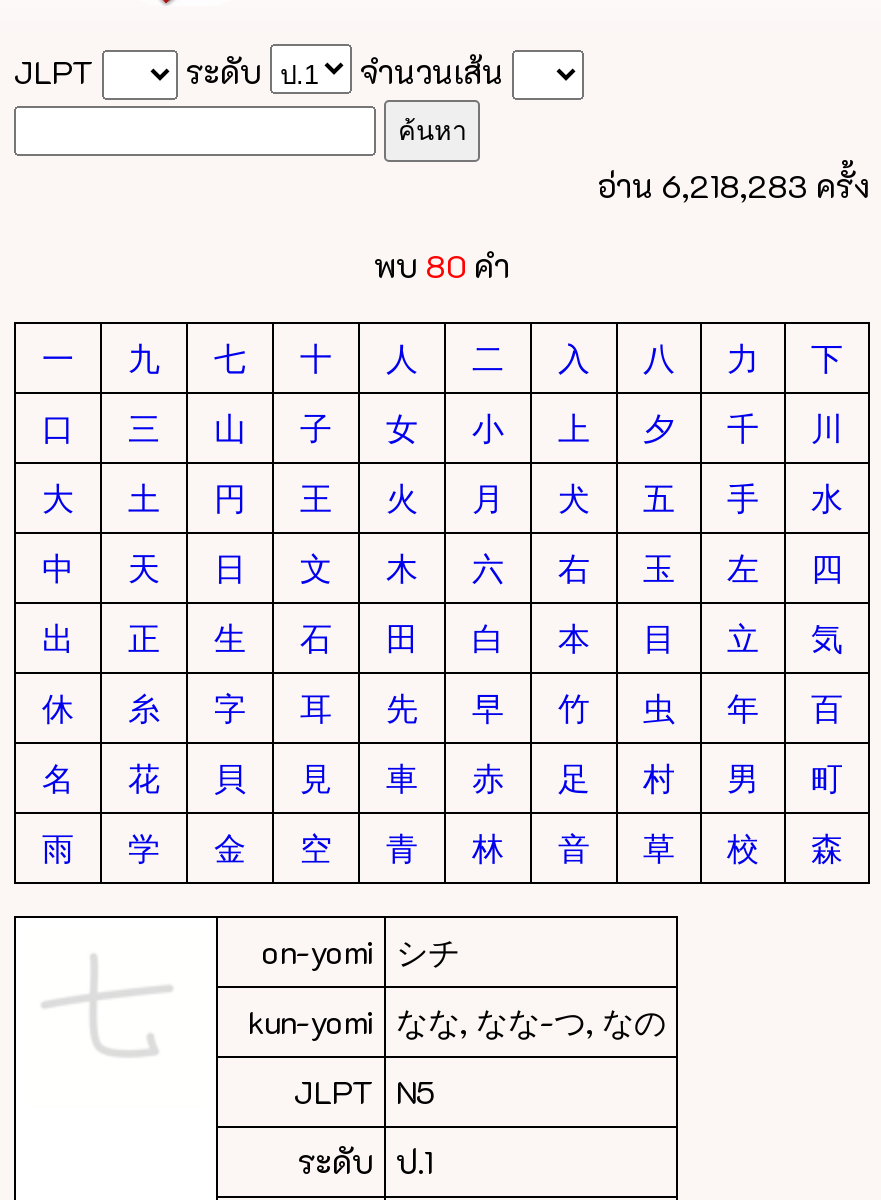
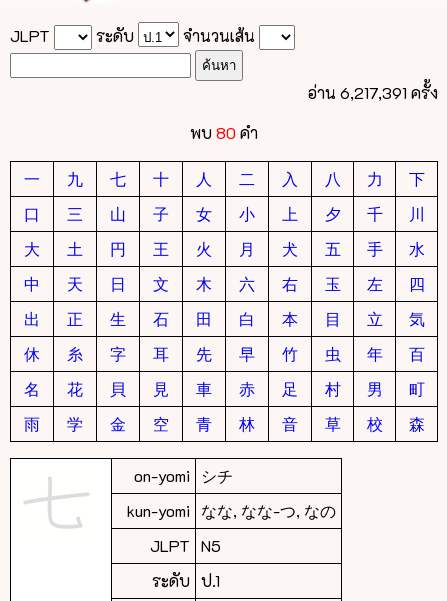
[598,164,870,206] อ่าน 6,218,283 ครั้ง -> [308,82,438,103] อ่าน 6,217,391 ครั้ง

